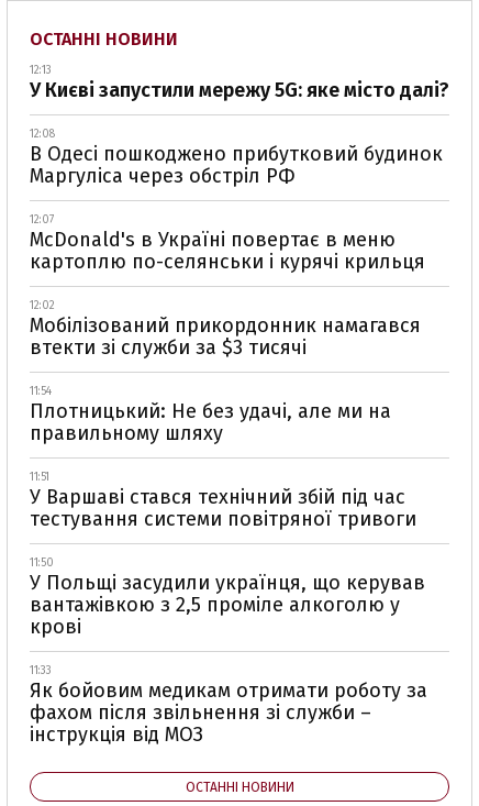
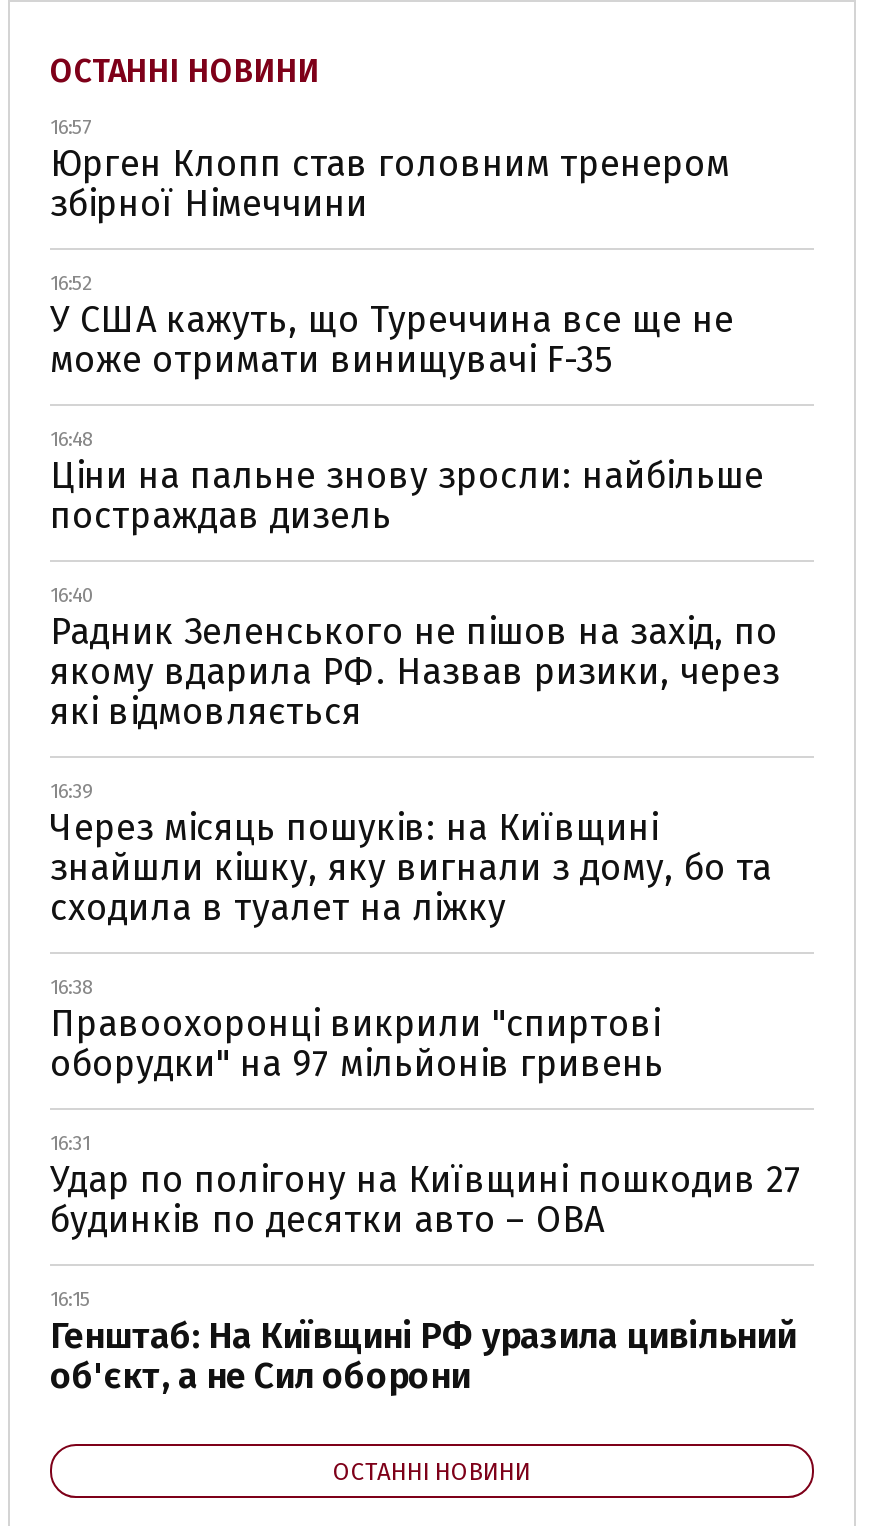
[30,63,449,102] 12:13 | У Києві запустили мережу 5G: яке місто далі? -> [50,115,730,225] 16:57 | Юрген Клопп став головним тренером | збірної Німеччини
[30,127,443,188] 12:08 | В Одесі пошкоджено прибутковий будинок | Маргуліса через обстріл РФ -> [50,271,734,381] 16:52 | У США кажуть, що Туреччина все ще не | може отримати винищувачі F-35
[30,213,425,273] 12:07 | McDonald's в Україні повертає в меню | картоплю по-селянськи і курячі крильця -> [50,427,764,537] 16:48 | Ціни на пальне знову зросли: найбільше | постраждав дизель
[30,299,421,359] 12:02 | Мобілізований прикордонник намагався | втекти зі служби за $3 тисячі -> [50,583,780,733] 16:40 | Радник Зеленського не пішов на захід, по | якому вдарила РФ. Назвав ризики, через | які відмовляється
[30,384,391,445] 11:54 | Плотницький: Не без удачі, але ми на | правильному шляху -> [50,779,772,929] 16:39 | Через місяць пошуків: на Київщині | знайшли кішку, яку вигнали з дому, бо та | сходила в туалет на ліжку
[30,470,416,531] 11:51 | У Варшаві стався технічний збій під час | тестування системи повітряної тривоги -> [50,975,664,1085] 16:38 | Правоохоронці викрили "спиртові | оборудки" на 97 мільйонів гривень
[30,556,425,638] 11:50 | У Польщі засудили українця, що керував | вантажівкою з 2,5 проміле алкоголю у | крові -> [50,1131,802,1241] 16:31 | Удар по полігону на Київщині пошкодив 27 | будинків по десятки авто – ОВА
[30,664,427,746] 11:33 | Як бойовим медикам отримати роботу за | фахом після звільнення зі служби – | інструкція від МОЗ -> [50,1287,796,1397] 16:15 | Генштаб: На Київщині РФ уразила цивільний | об'єкт, а не Сил оборони

